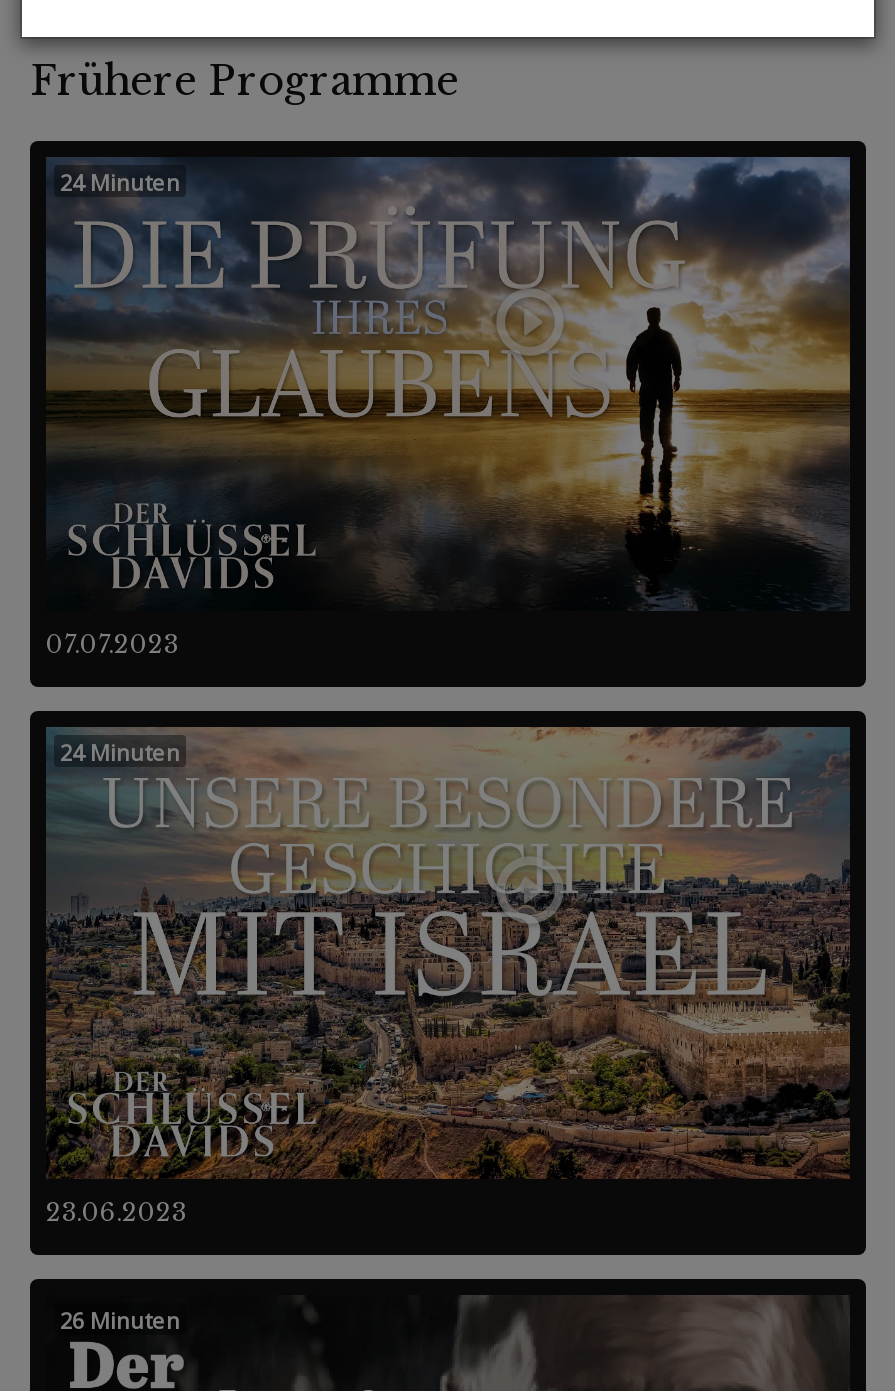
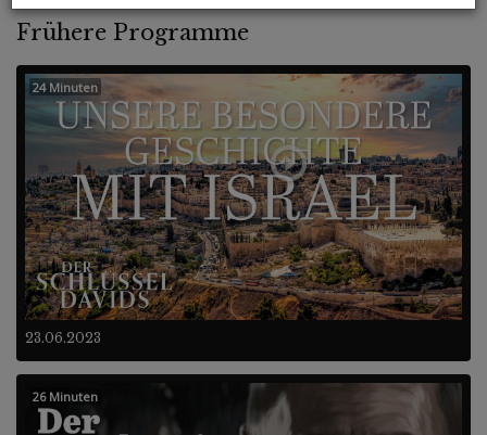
[48,157,850,609] [image] | 24 Minuten -> none
[46,628,178,658] 07.07.2023 -> none

